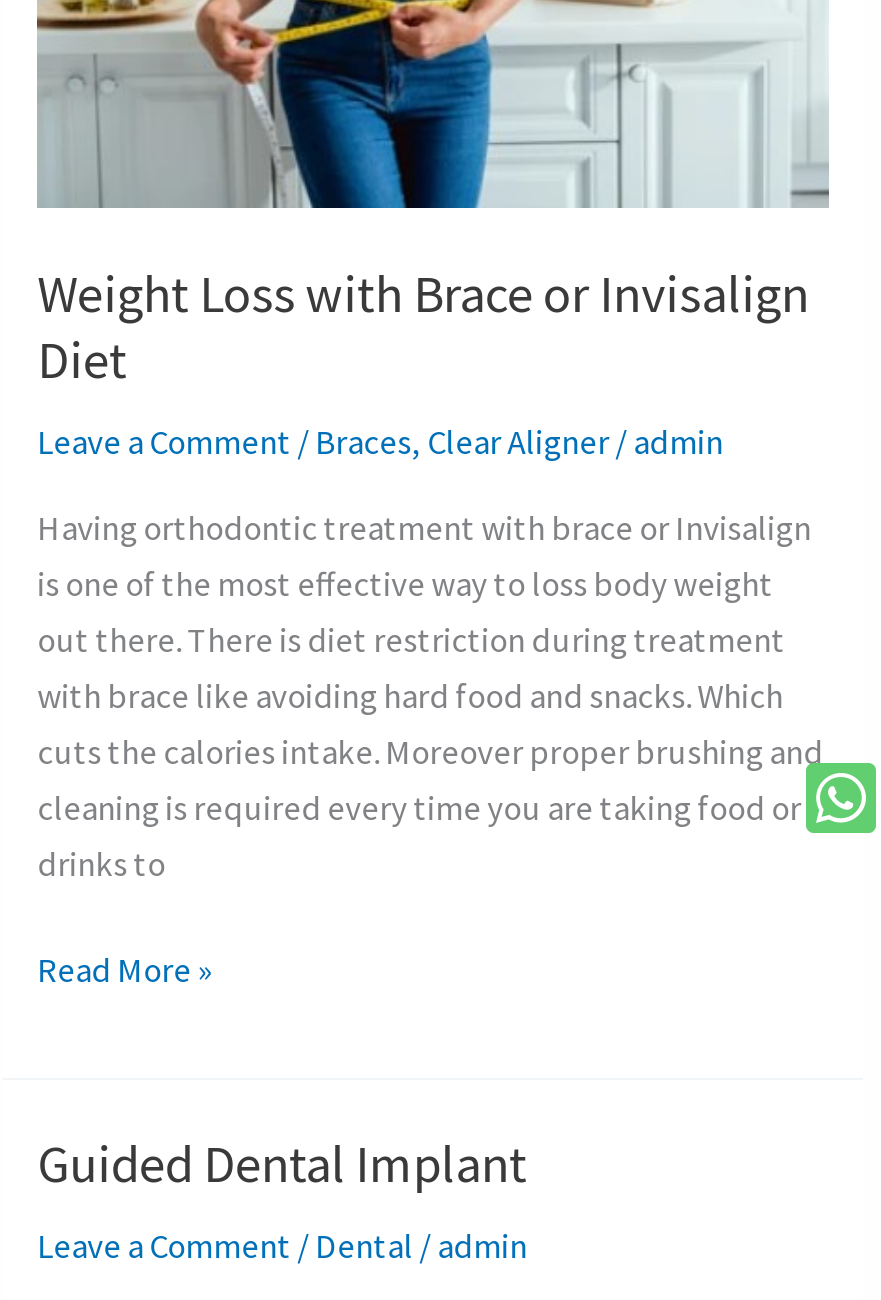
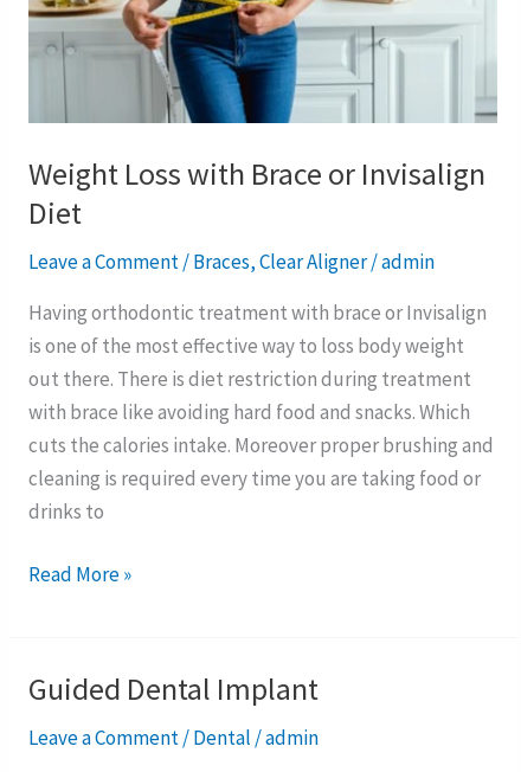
[805,762,875,834] [image] -> none

